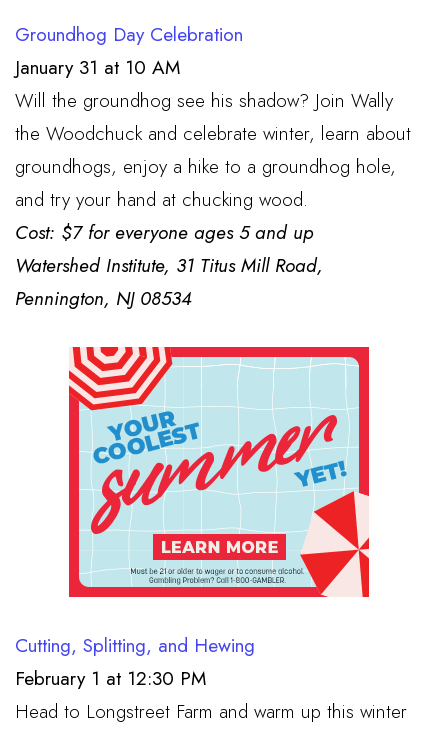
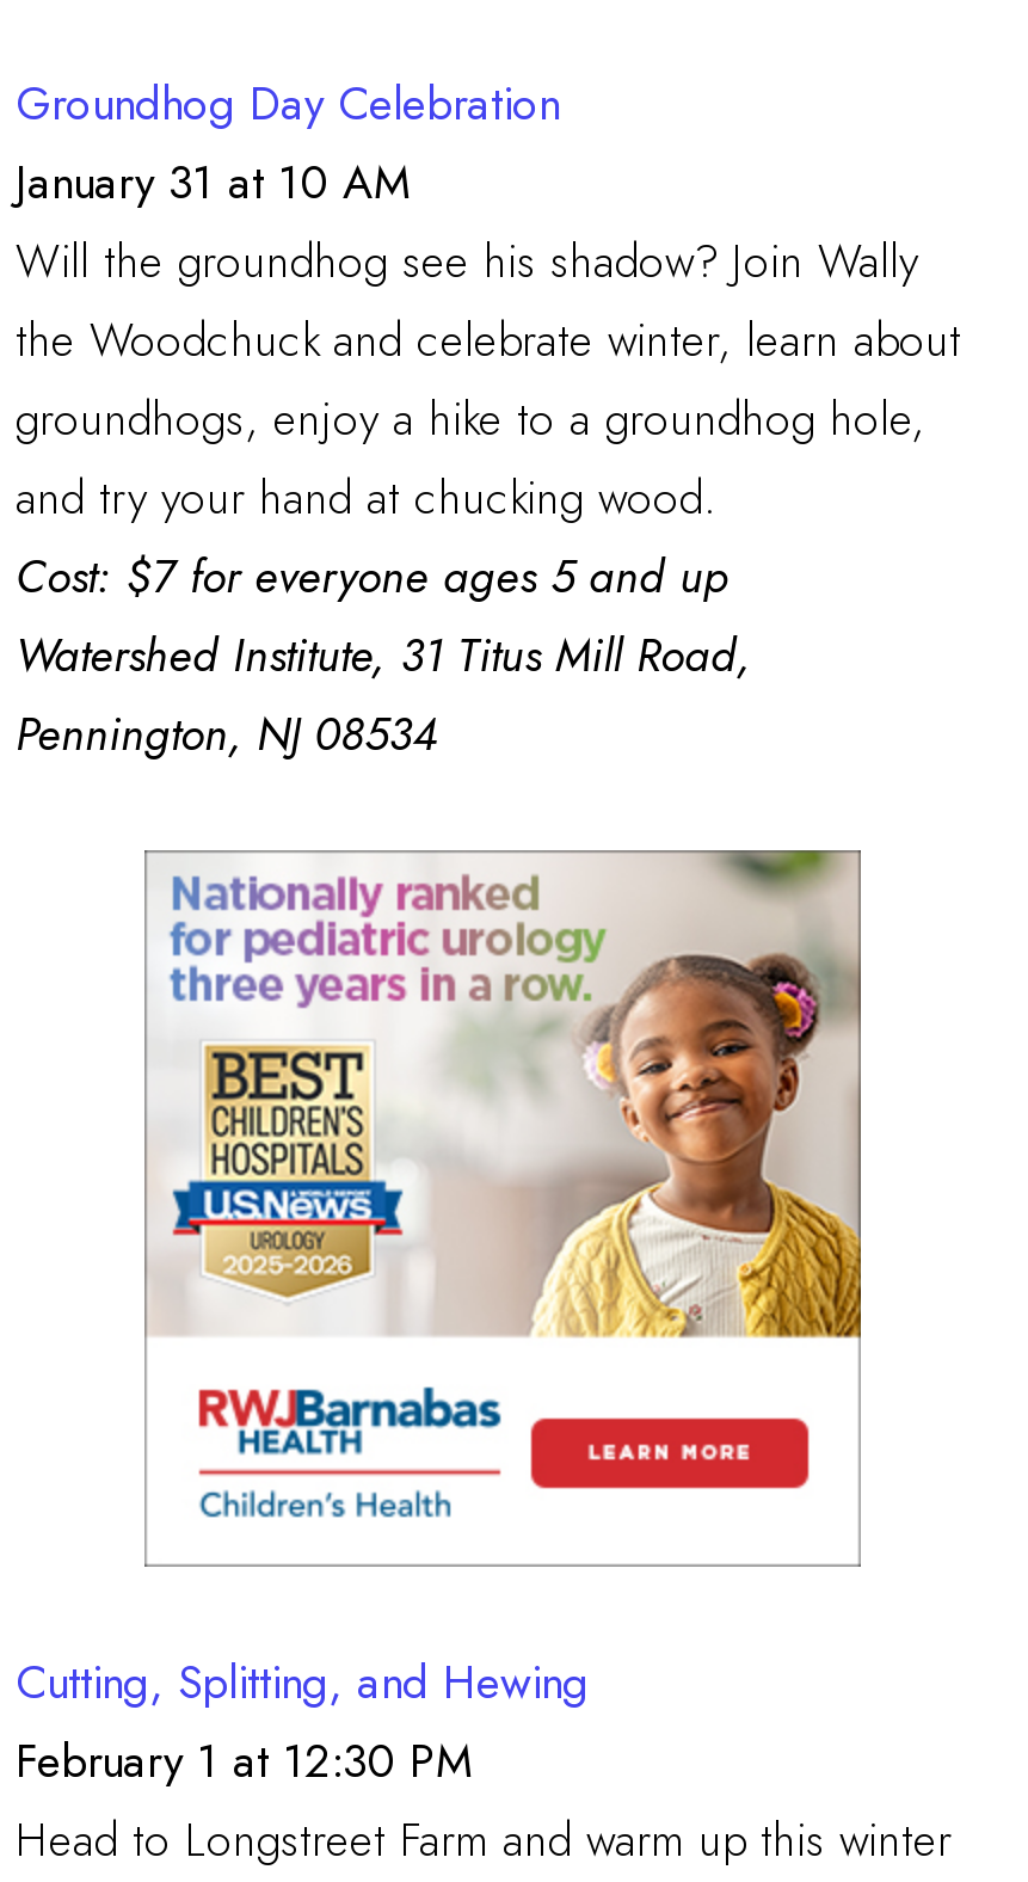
[68,346,370,598] [image] -> [142,848,863,1567] [image]

